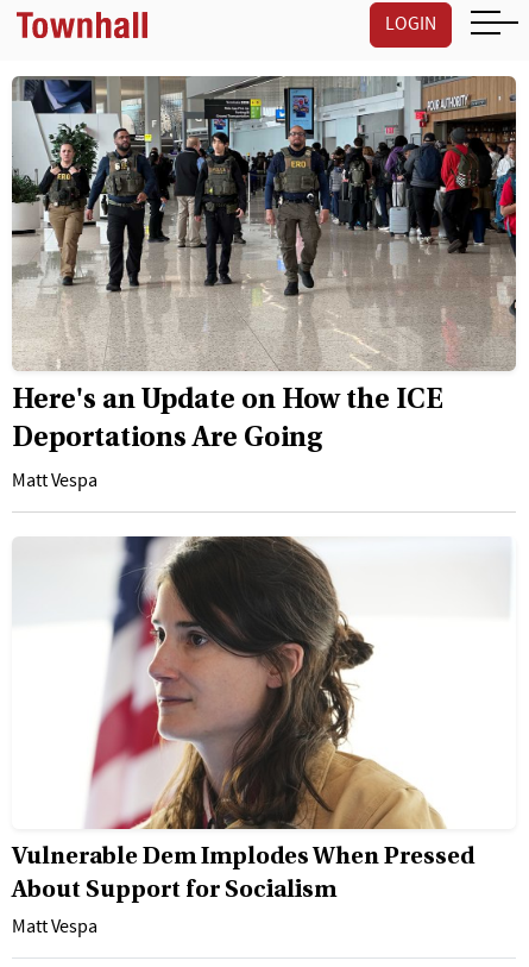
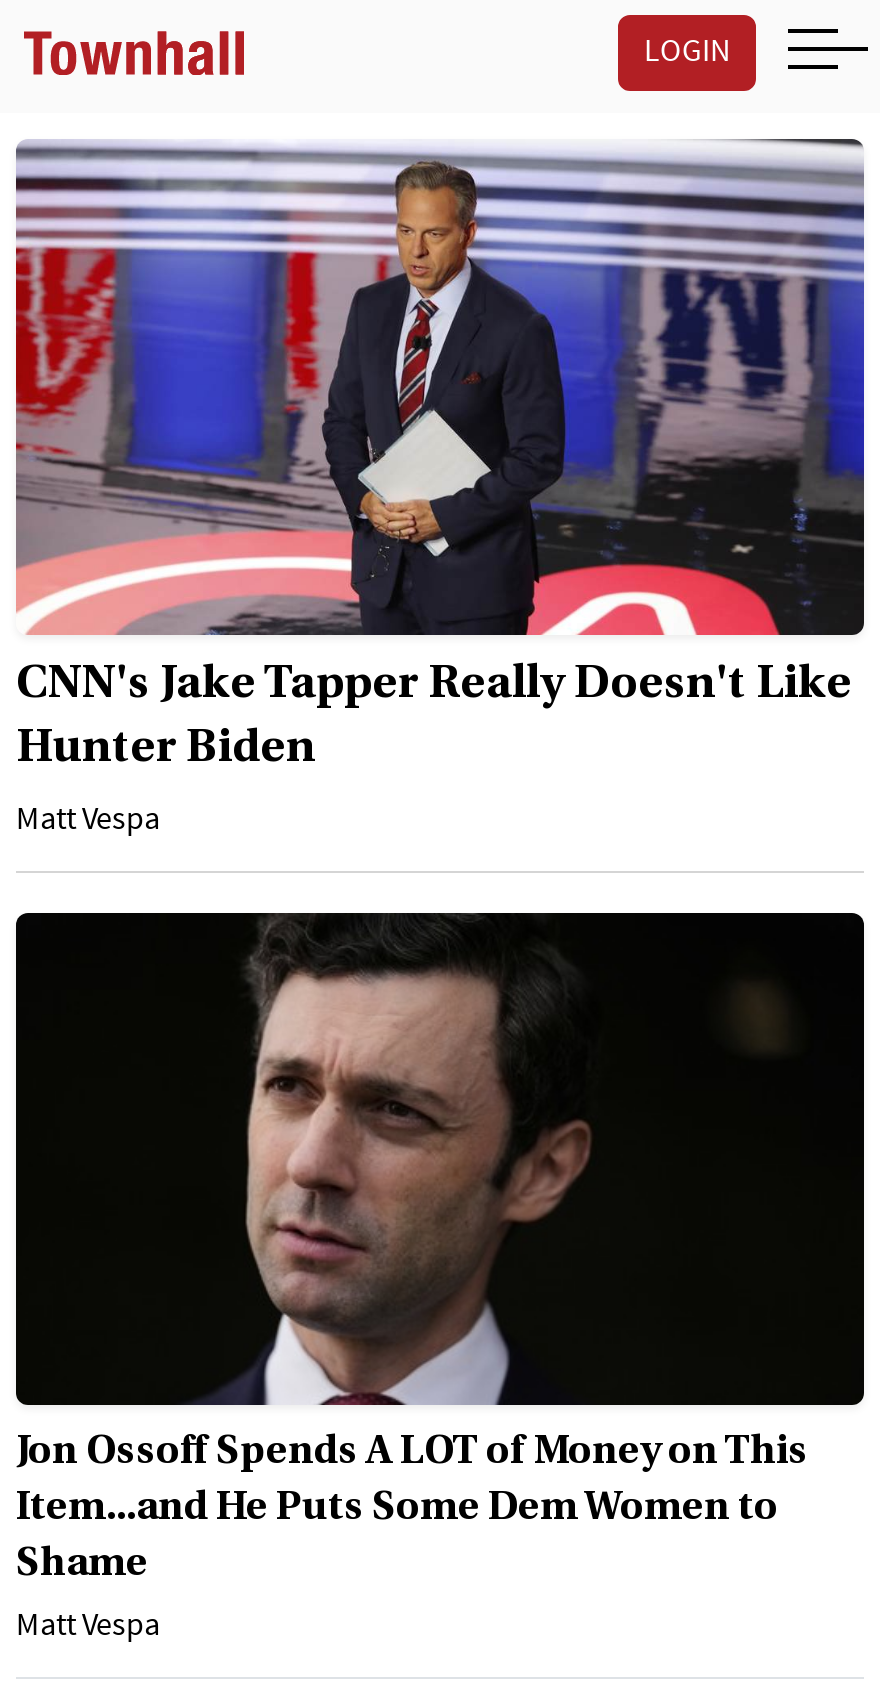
[11,75,517,453] [image] | Here's an Update on How the ICE | Deportations Are Going -> [14,137,866,773] [image] | CNN's Jake Tapper Really Doesn't Like | Hunter Biden
[12,535,516,903] [image] | Vulnerable Dem Implodes When Pressed | About Support for Socialism -> [14,911,866,1585] [image] | Jon Ossoff Spends A LOT of Money on This | Item...and He Puts Some Dem Women to | Shame

